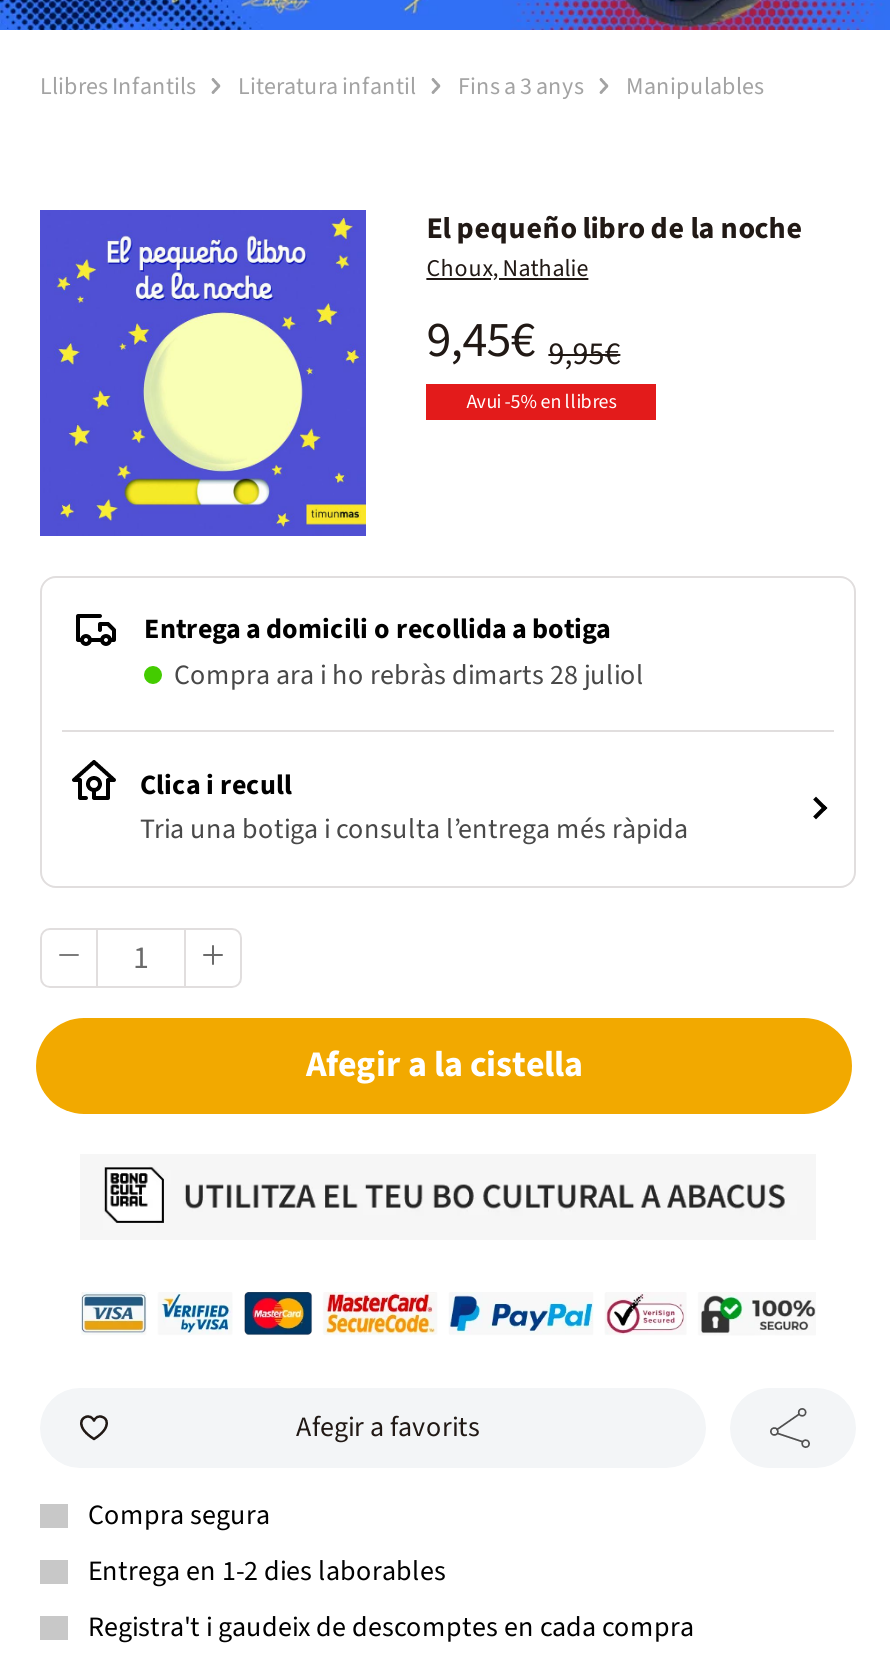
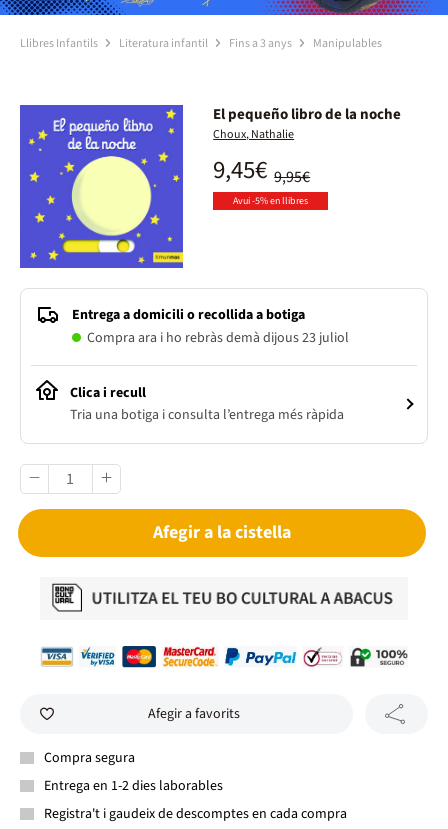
[174,656,644,696] Compra ara i ho rebràs dimarts 28 juliol -> [87,328,349,348] Compra ara i ho rebràs demà dijous 23 juliol

